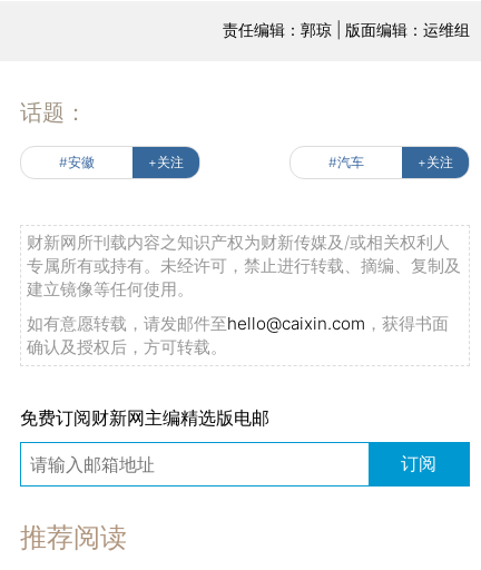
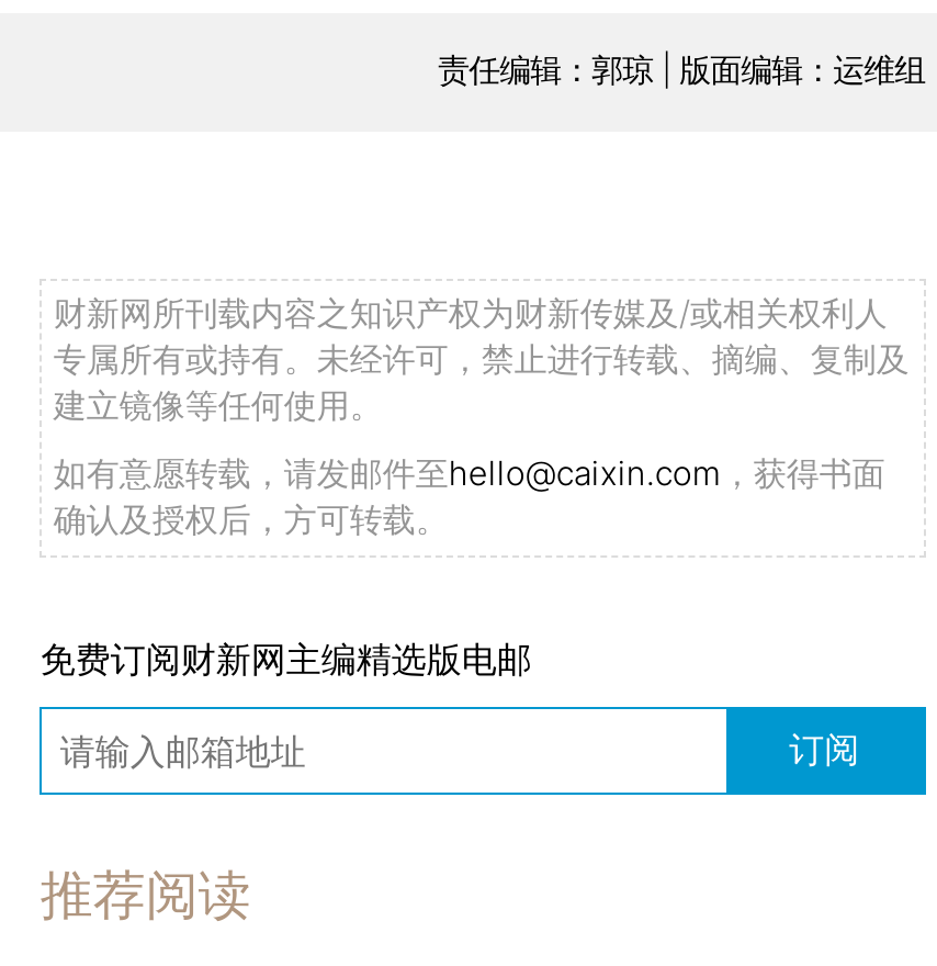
[20,99,453,170] 话题： | #安徽 | +关注 | #汽车 | +关注 -> none

